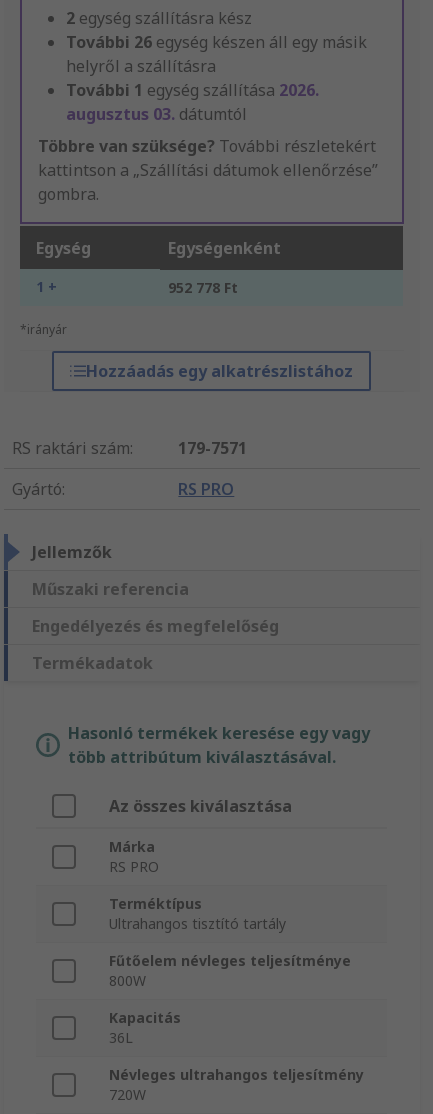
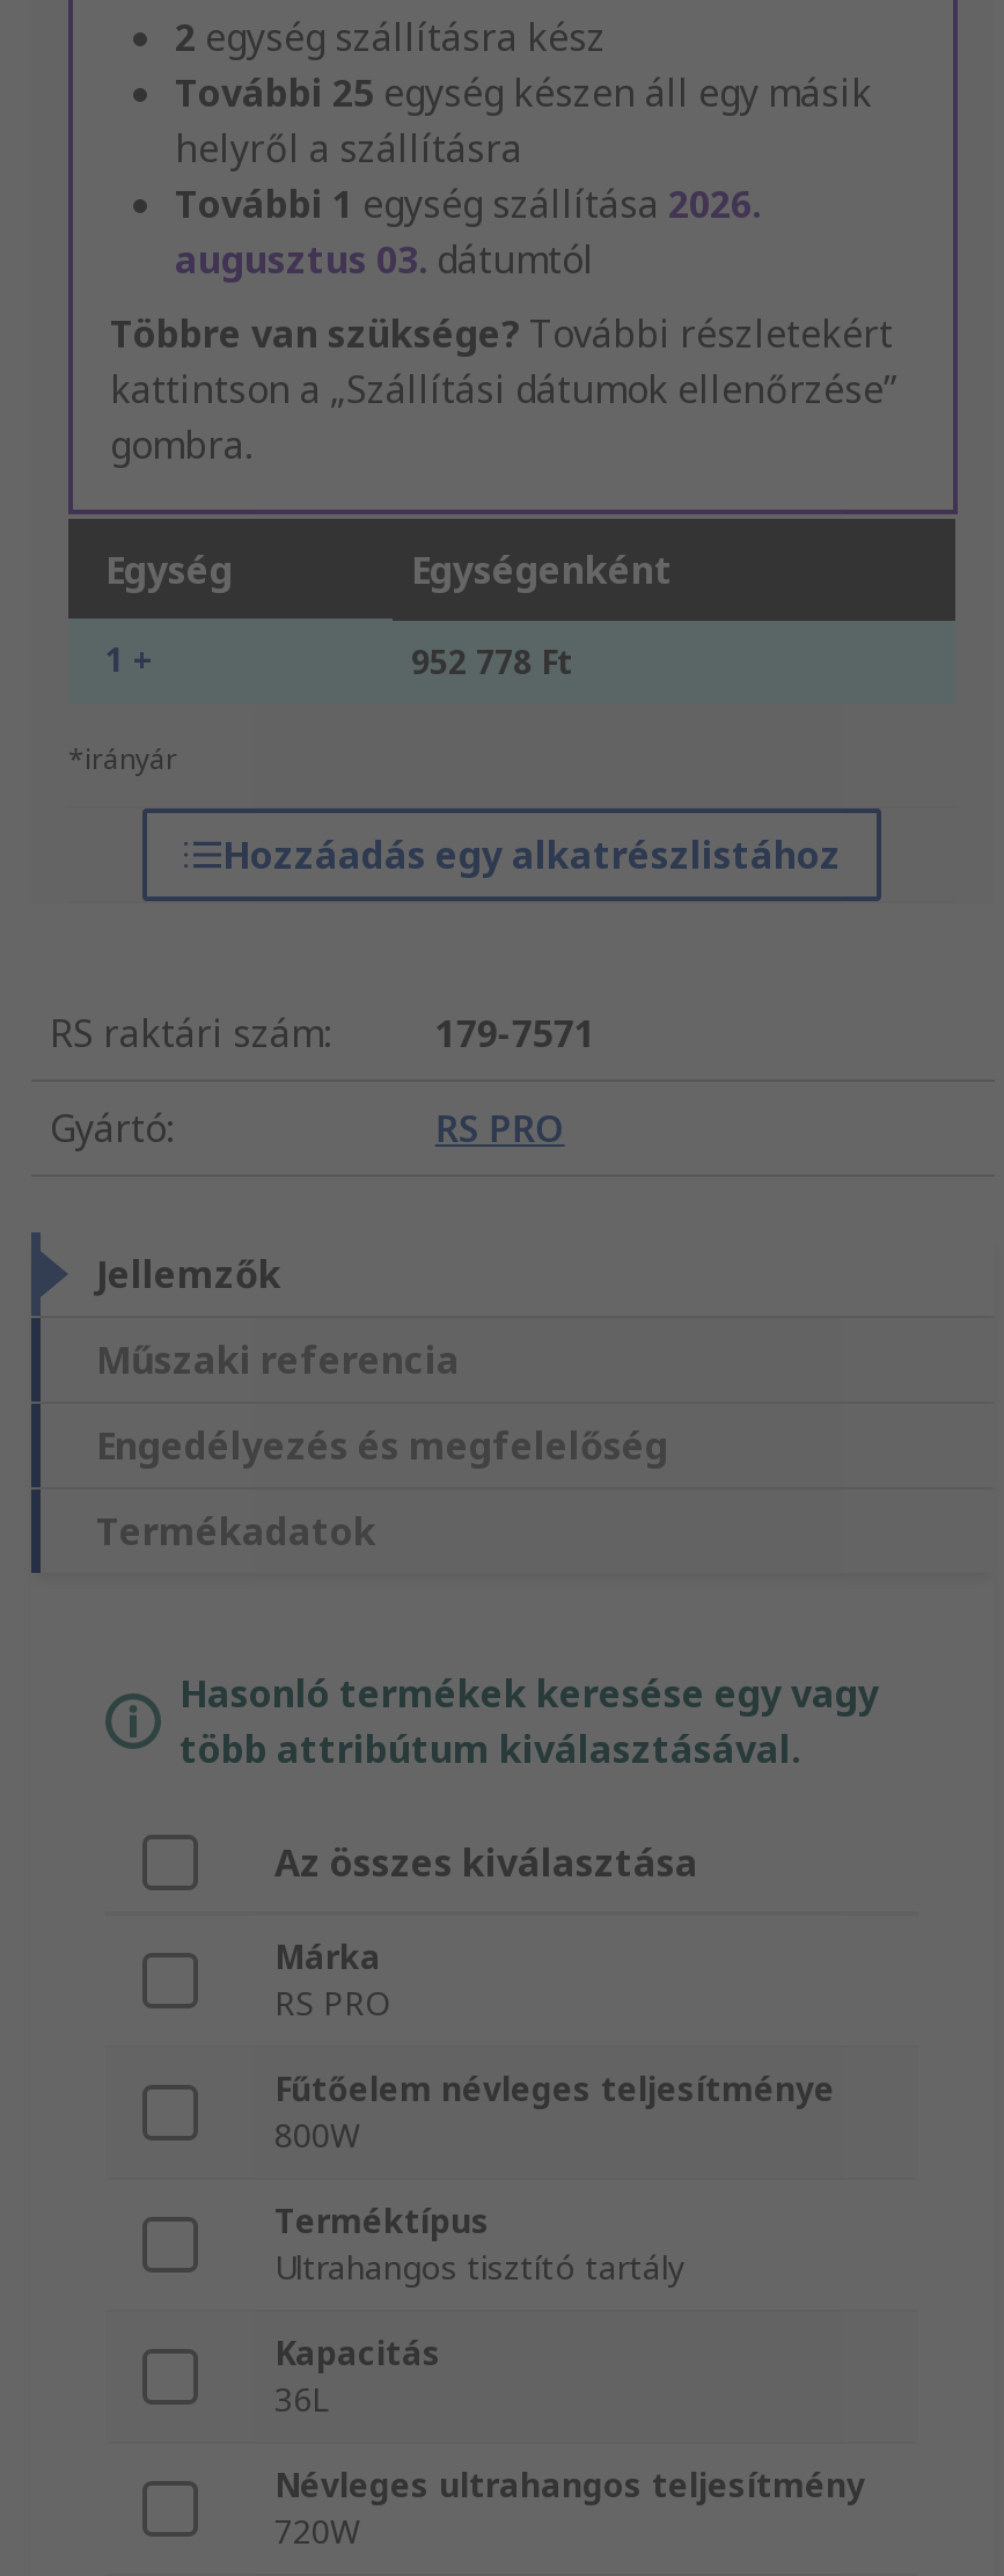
[66,31,367,53] További 26 egység készen áll egy másik -> [175,68,872,119] További 25 egység készen áll egy másik
moved [109,894,286,933] -> [274,2200,684,2290]: Terméktípus | Ultrahangos tisztító tartály
moved [109,951,351,990] -> [274,2068,835,2158]: Fűtőelem névleges teljesítménye | 800W

